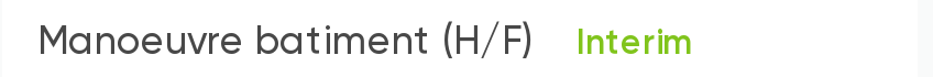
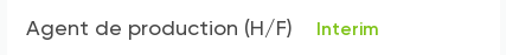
[37,17,533,63] Manoeuvre batiment (H/F) -> [26,15,293,40] Agent de production (H/F)

